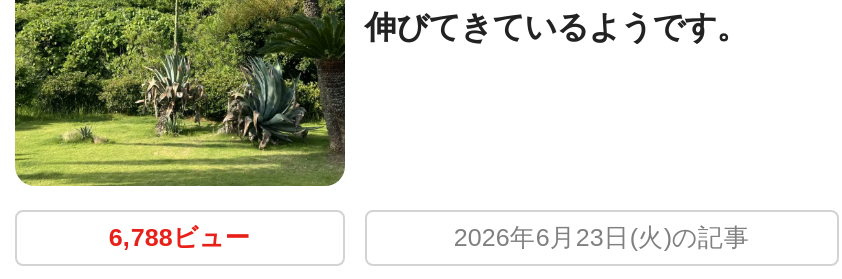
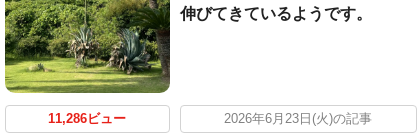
[109,225,251,253] 6,788ビュー -> [48,112,126,126] 11,286ビュー

